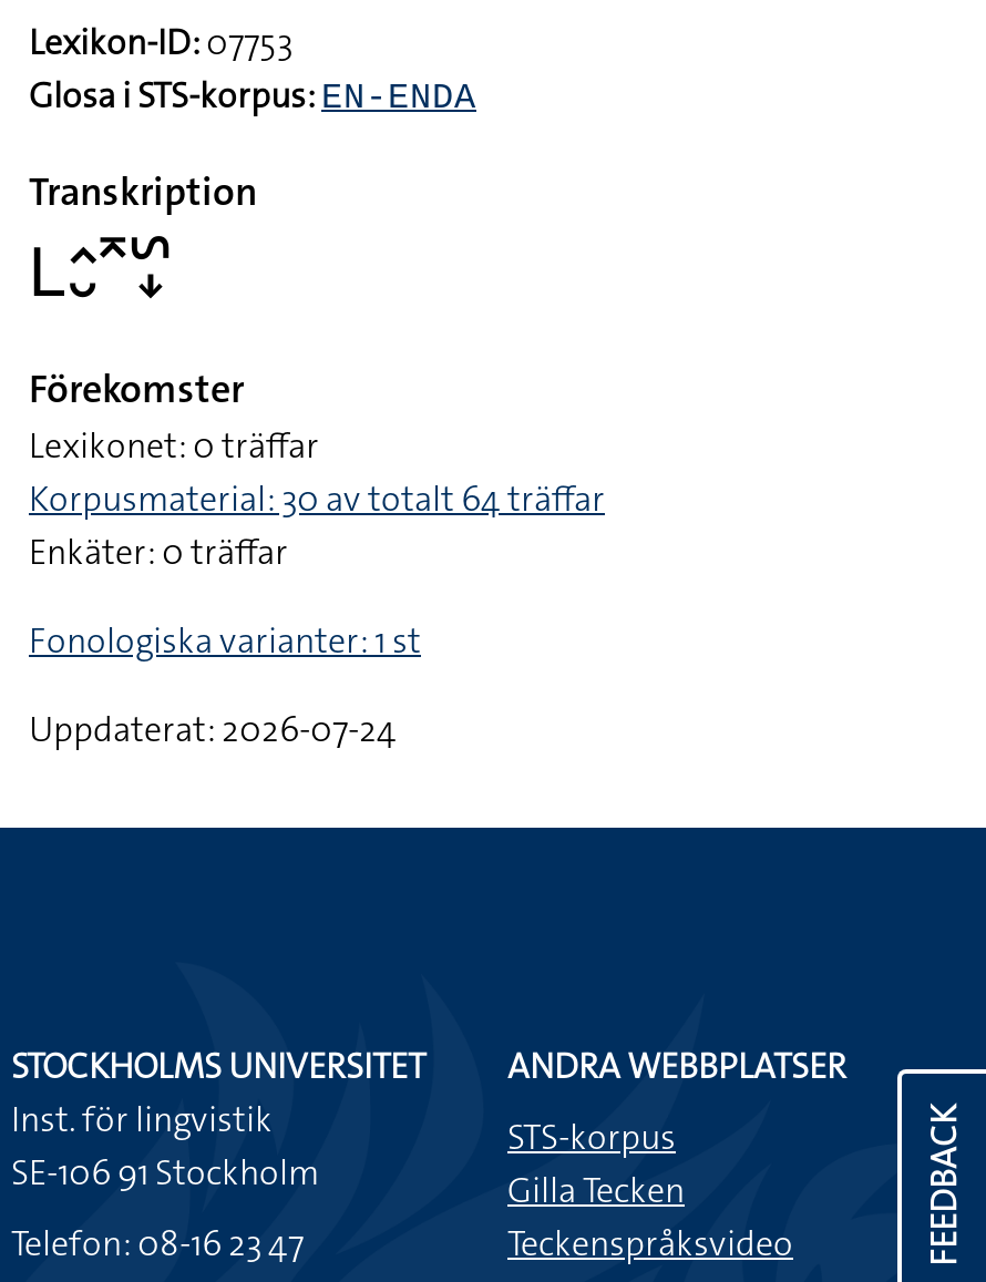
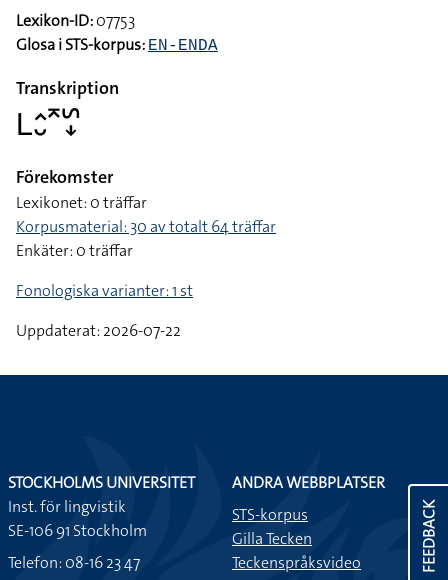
[29,706,397,752] Uppdaterat: 2026-07-24 -> [16,320,181,341] Uppdaterat: 2026-07-22

